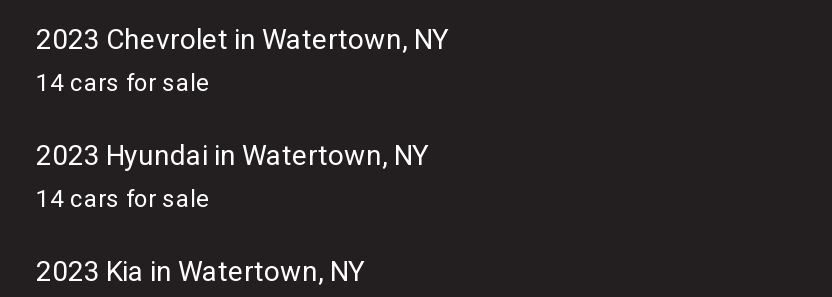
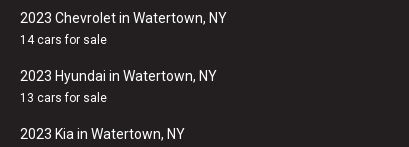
[36,185,210,213] 14 cars for sale -> [20,91,107,105] 13 cars for sale

